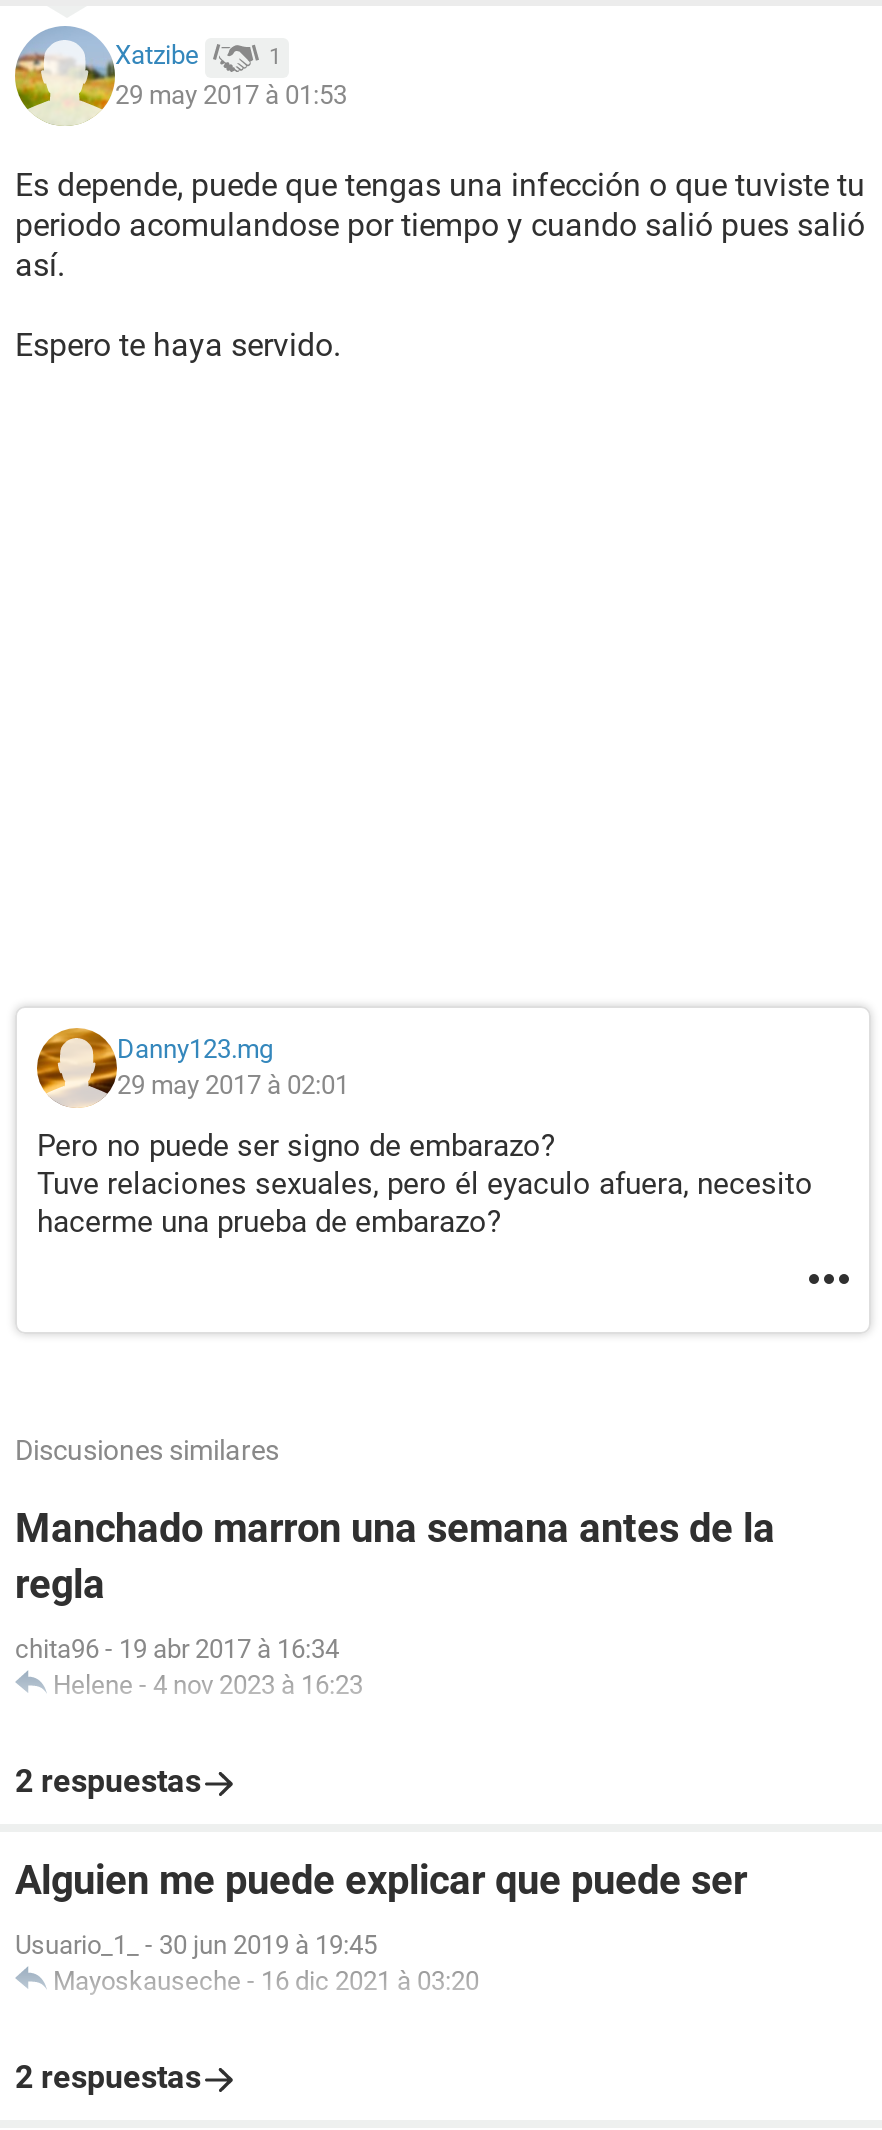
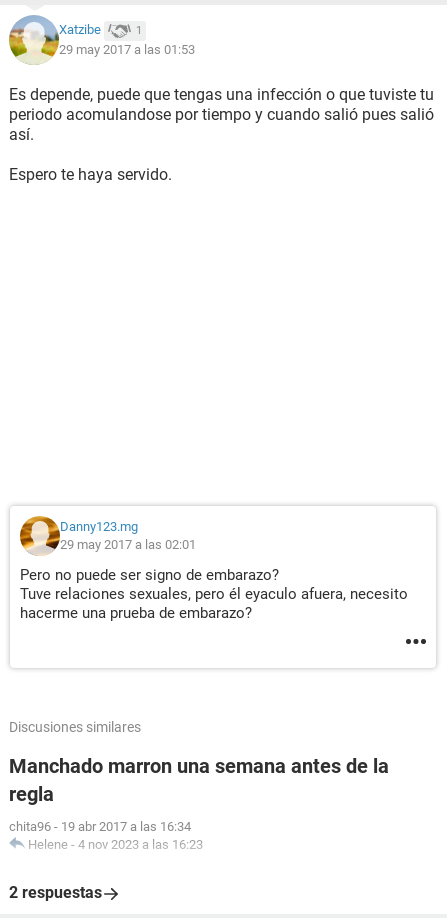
[115,80,347,110] 29 may 2017 à 01:53 -> [59,42,195,57] 29 may 2017 a las 01:53
[117,1070,349,1100] 29 may 2017 à 02:01 -> [60,537,196,552] 29 may 2017 a las 02:01
[15,1634,747,1996] chita96 - 19 abr 2017 à 16:34 | Helene - 4 nov 2023 à 16:23 | 2 respuestas | Alguien me puede explicar que puede ser | Usuario_1_ - 30 jun 2019 à 19:45 | Mayoskauseche - 16 dic 2021 à 03:20 -> [9,819,203,852] chita96 - 19 abr 2017 a las 16:34 | Helene - 4 nov 2023 a las 16:23

